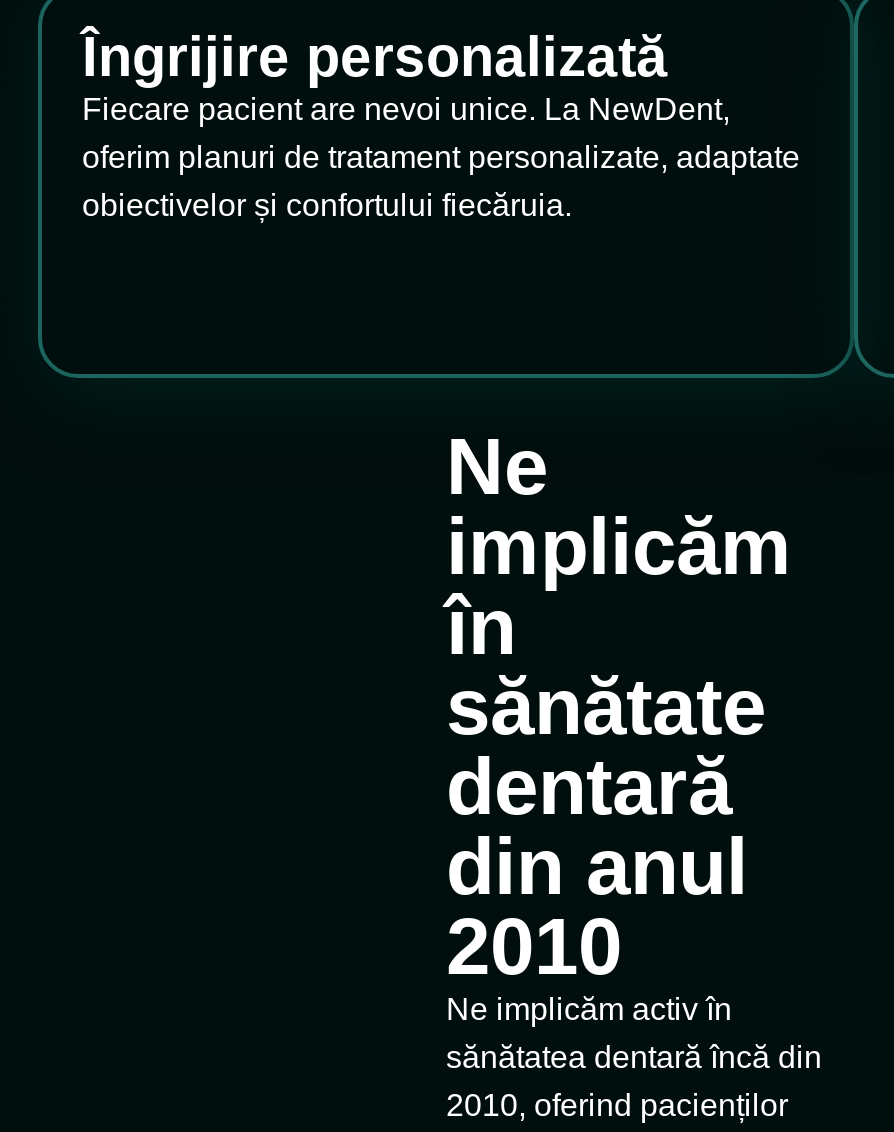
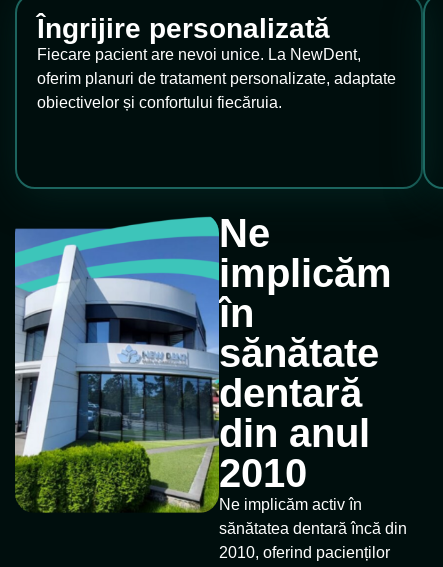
none -> [14,216,216,514] [image]

